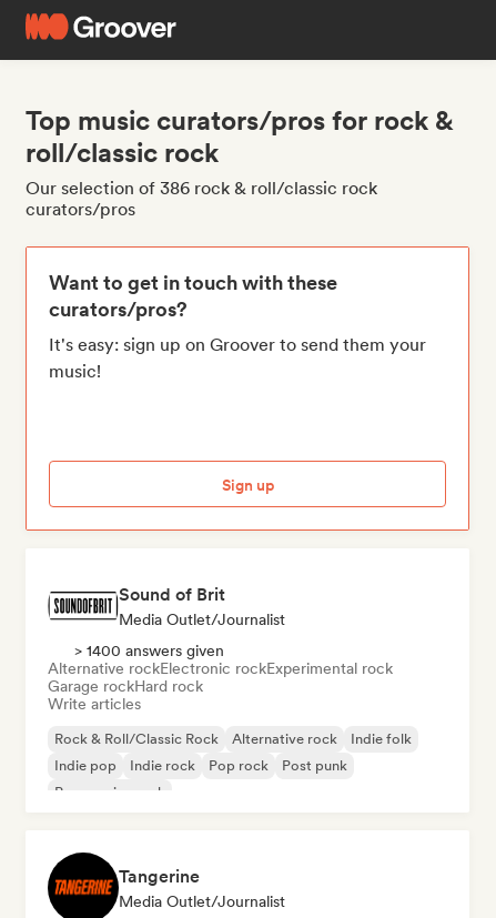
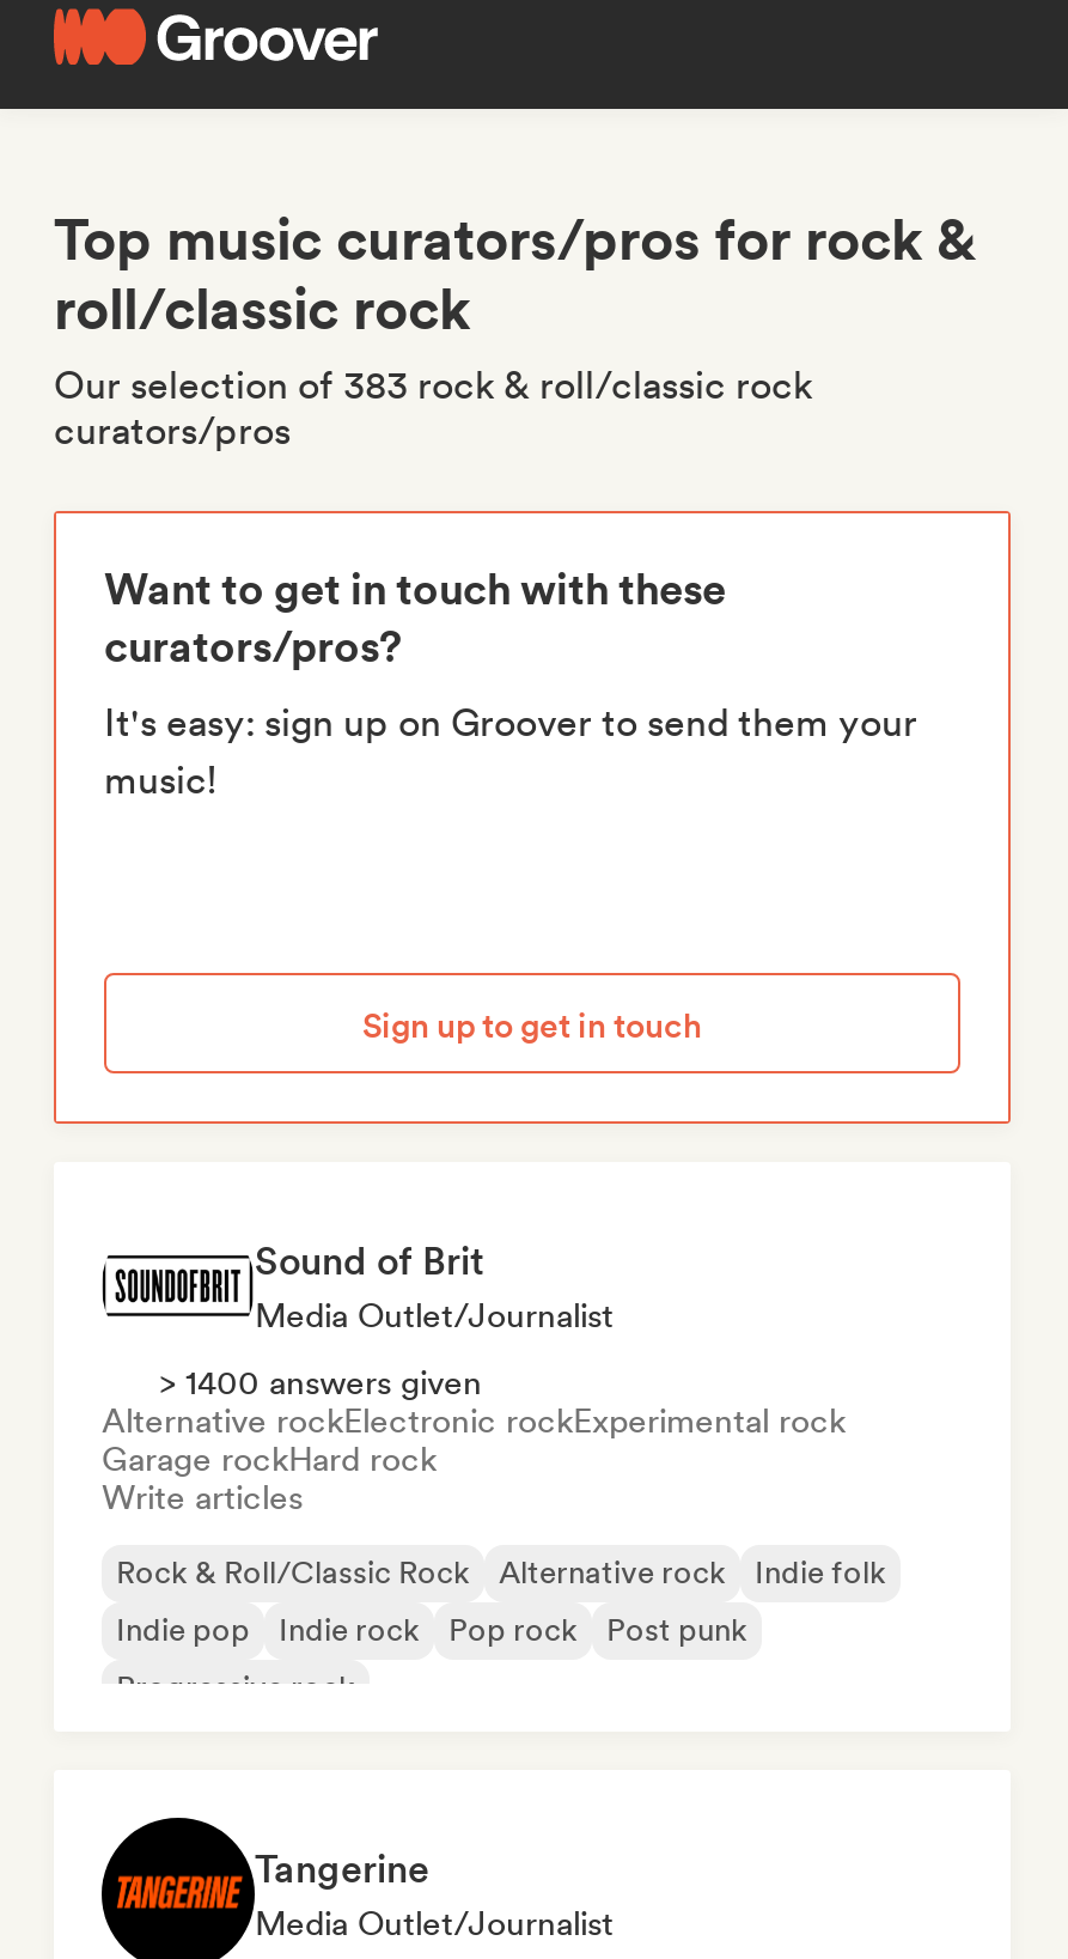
[26,178,377,199] Our selection of 386 rock & roll/classic rock -> [54,363,812,408] Our selection of 383 rock & roll/classic rock
[221,476,274,493] Sign up -> [362,1005,702,1044] Sign up to get in touch

